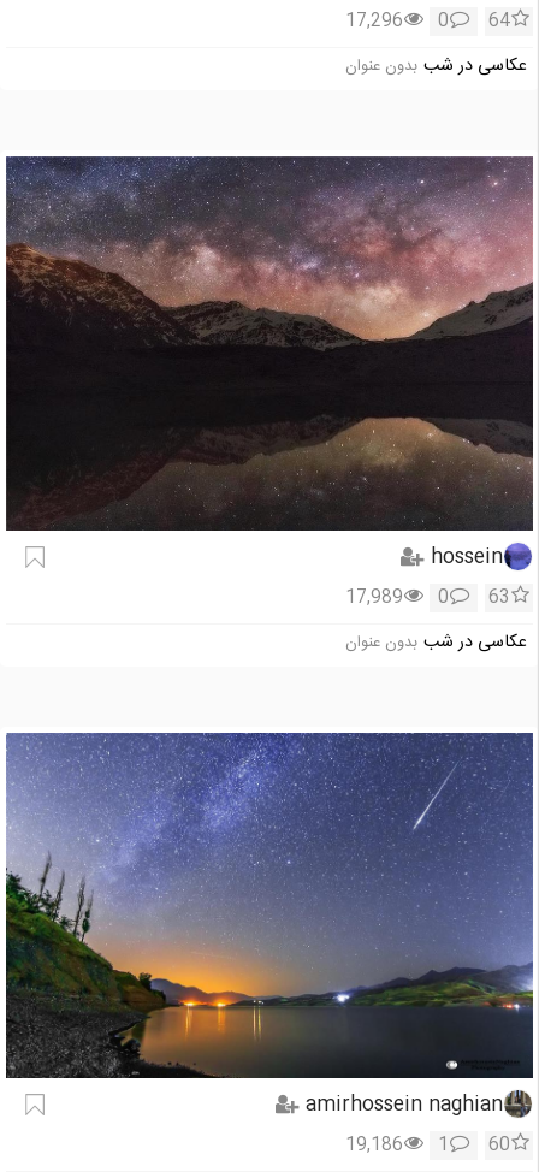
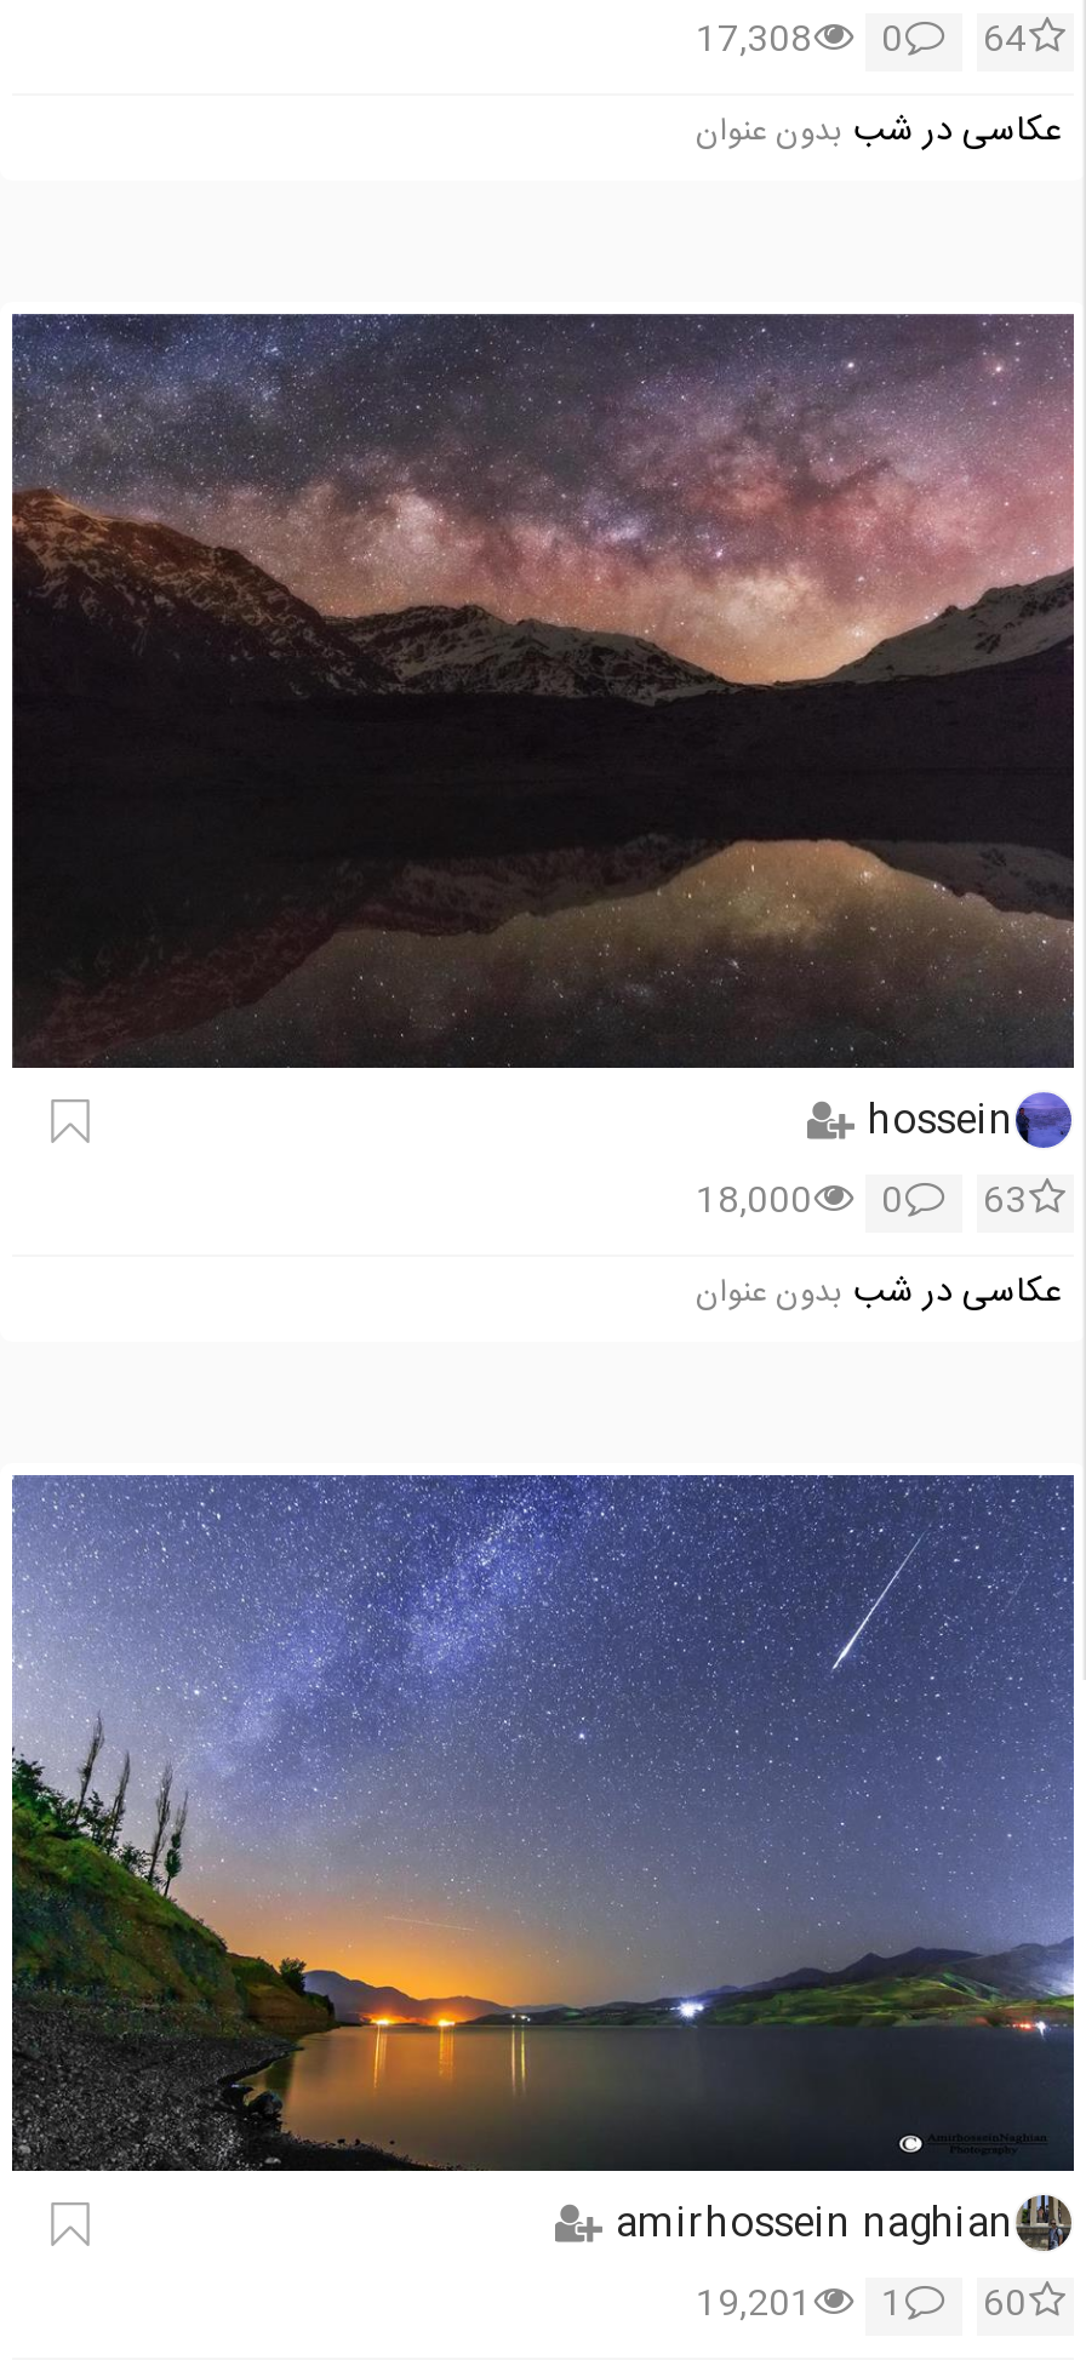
[345,8,510,36] 17,296 0 64 -> [696,14,1027,72] 17,308 0 64
[345,584,510,613] 17,989 0 63 -> [696,1175,1027,1233] 18,000 0 63
[345,1131,510,1160] 19,186 1 60 -> [696,2278,1027,2336] 19,201 1 60

